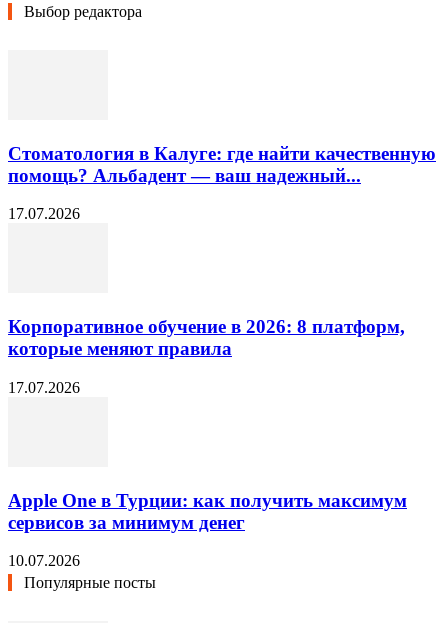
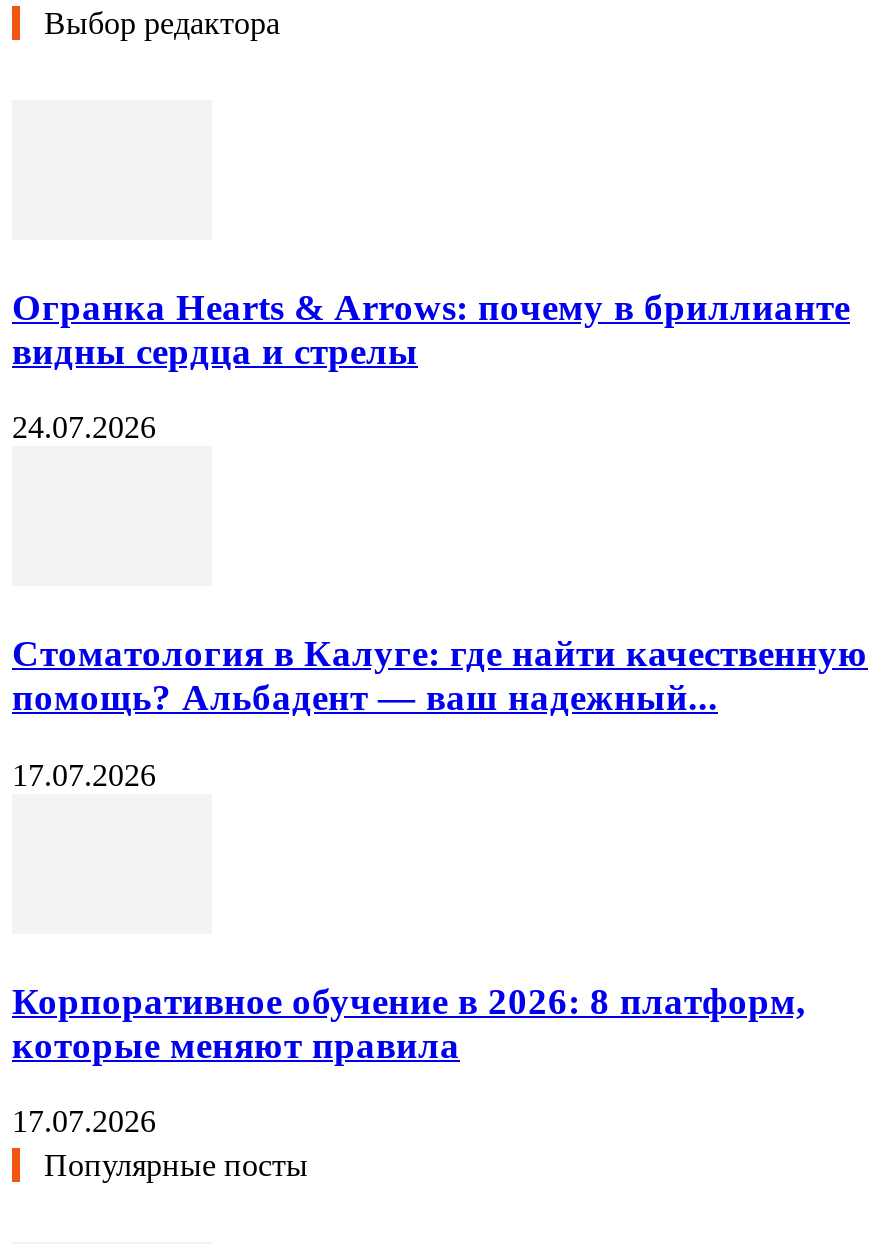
none -> [12,285,850,445] Огранка Hearts & Arrows: почему в бриллианте | видны сердца и стрелы | 24.07.2026
moved [8,143,436,396] -> [12,632,868,1139]: Стоматология в Калуге: где найти качественную | помощь? Альбадент — ваш надежный... | 17.07.2026 | Корпоративное обучение в 2026: 8 платформ, | которые меняют правила | 17.07.2026
[8,490,407,569] Apple One в Турции: как получить максимум | сервисов за минимум денег | 10.07.2026 -> none

